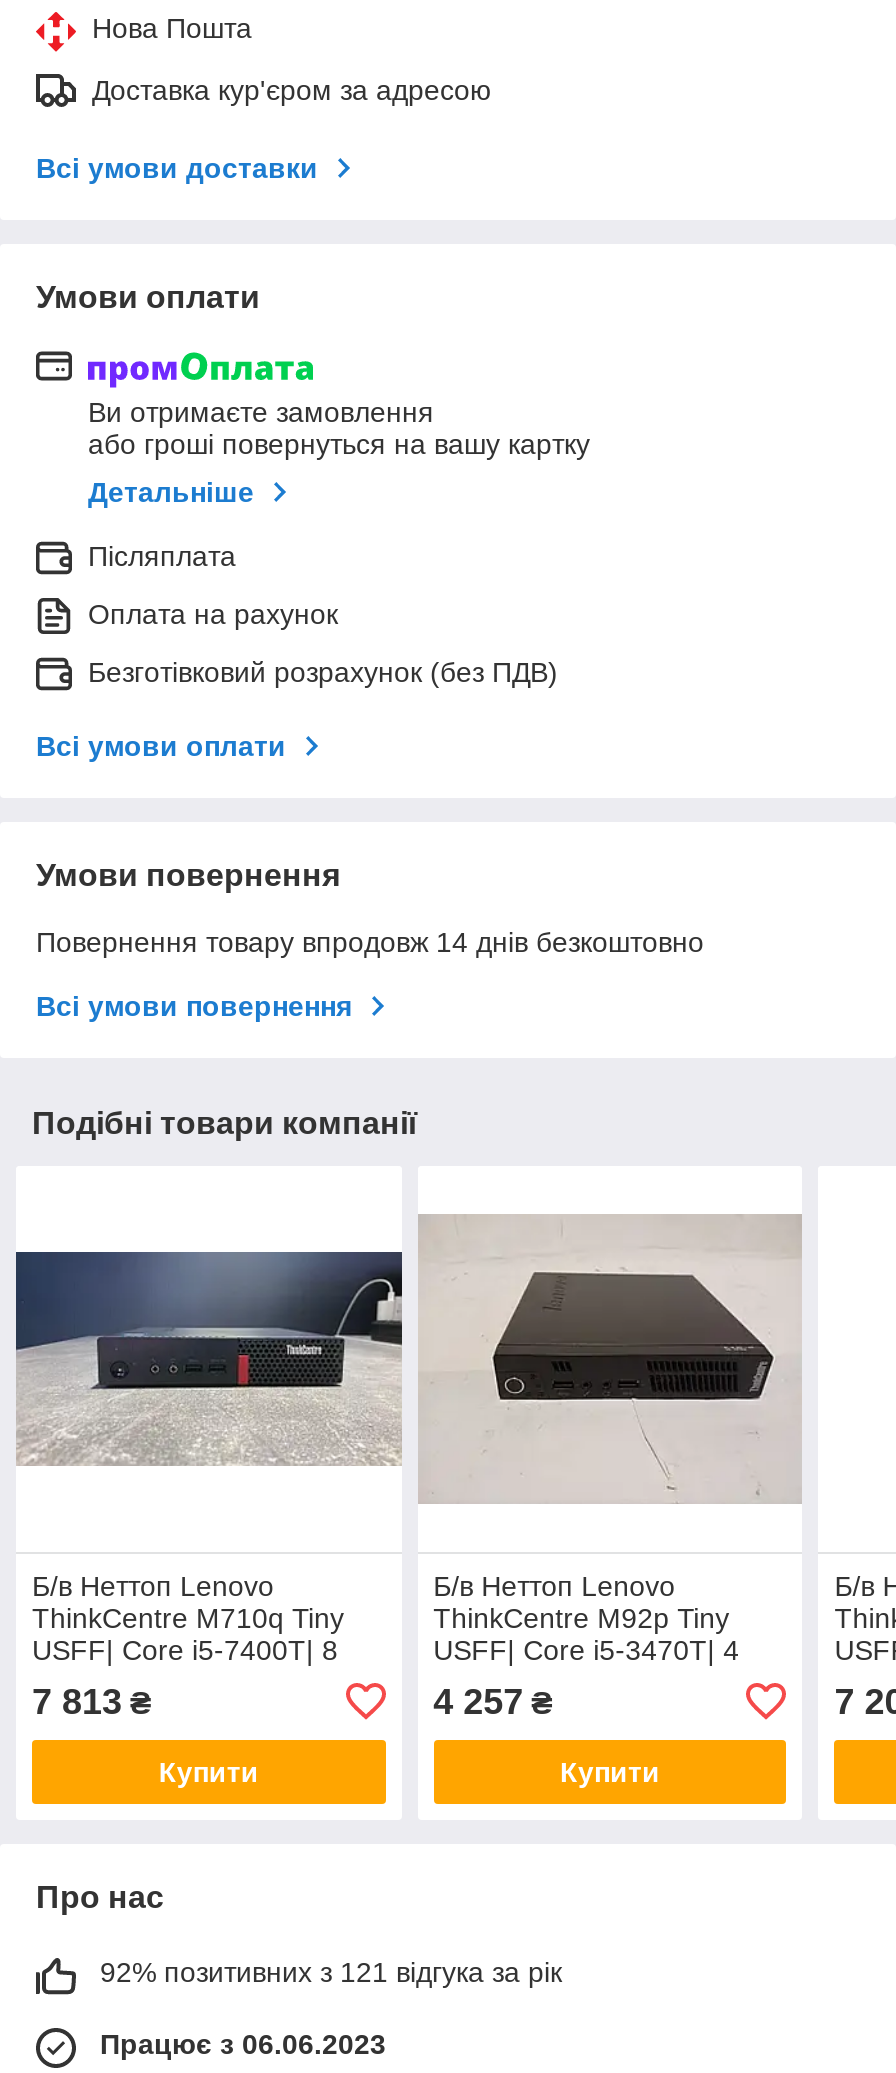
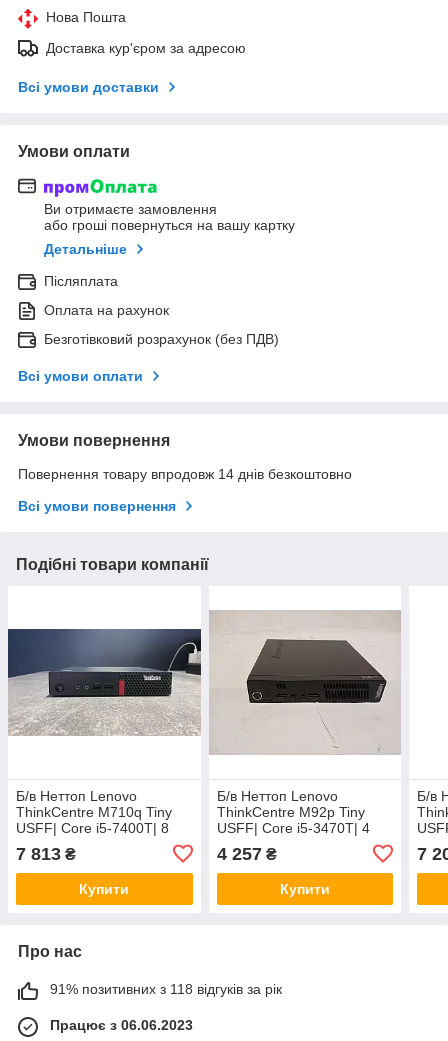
[100,1956,562,1988] 92% позитивних з 121 відгука за рік -> [50,981,282,997] 91% позитивних з 118 відгуків за рік

